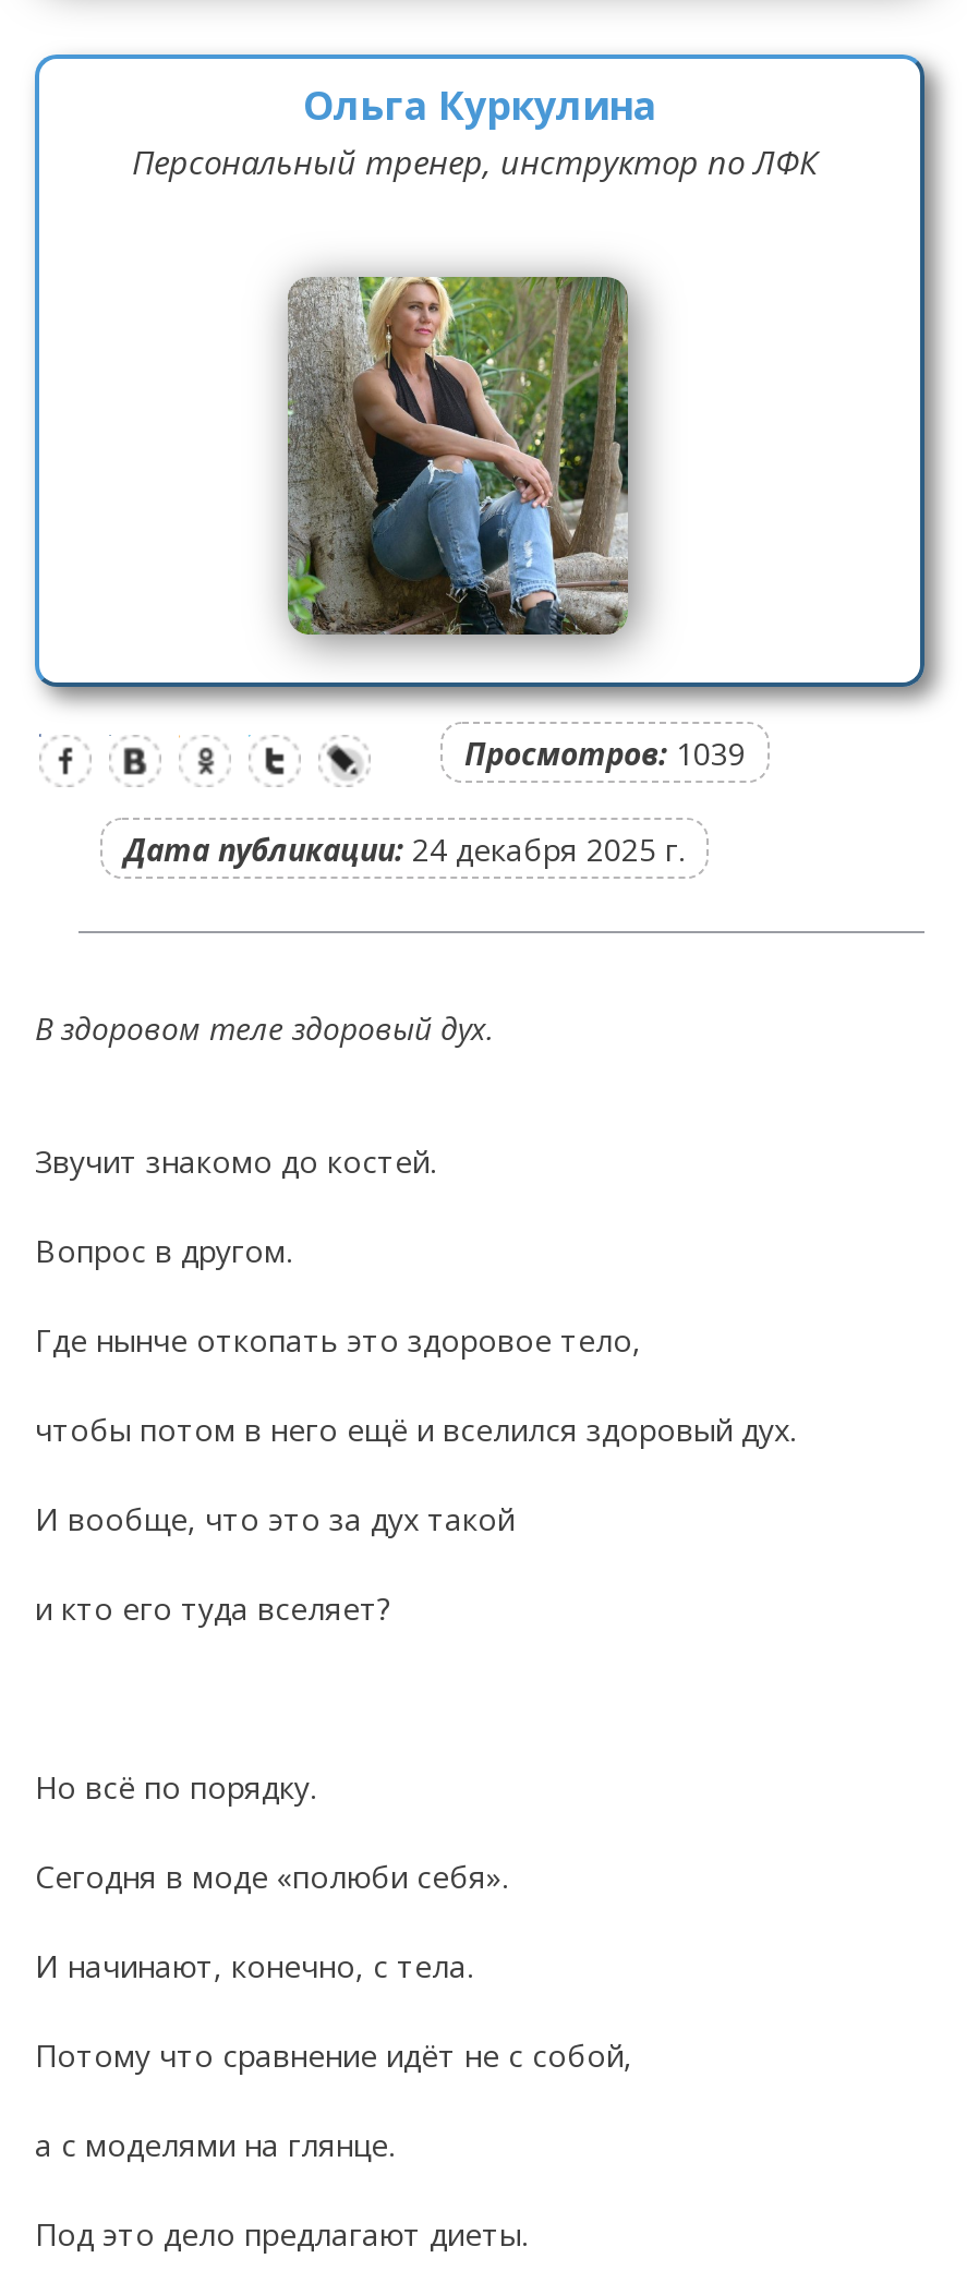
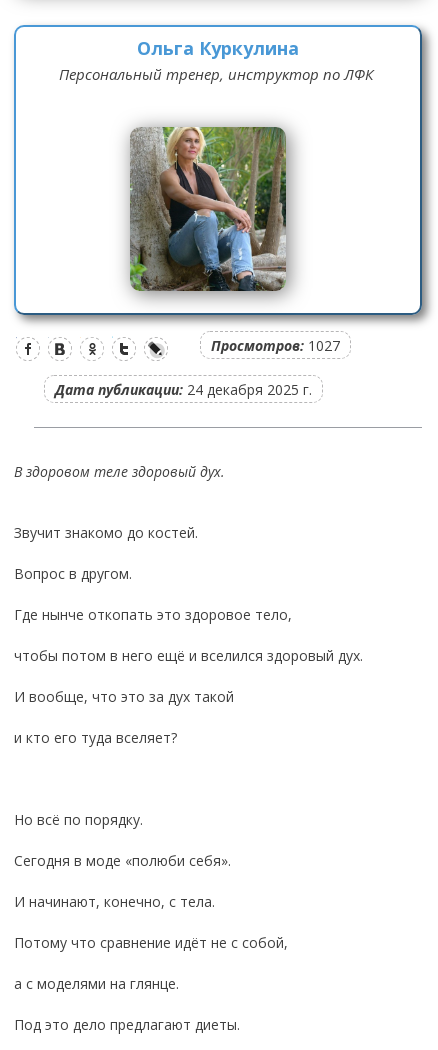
[464,733,746,774] Просмотров: 1039 -> [211,336,340,355] Просмотров: 1027

